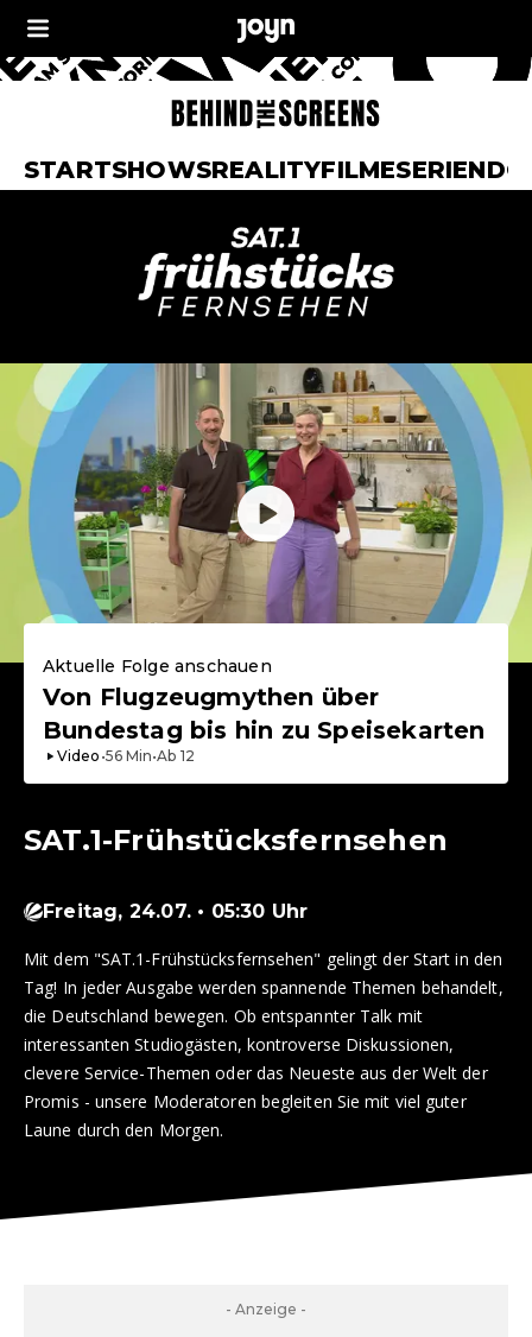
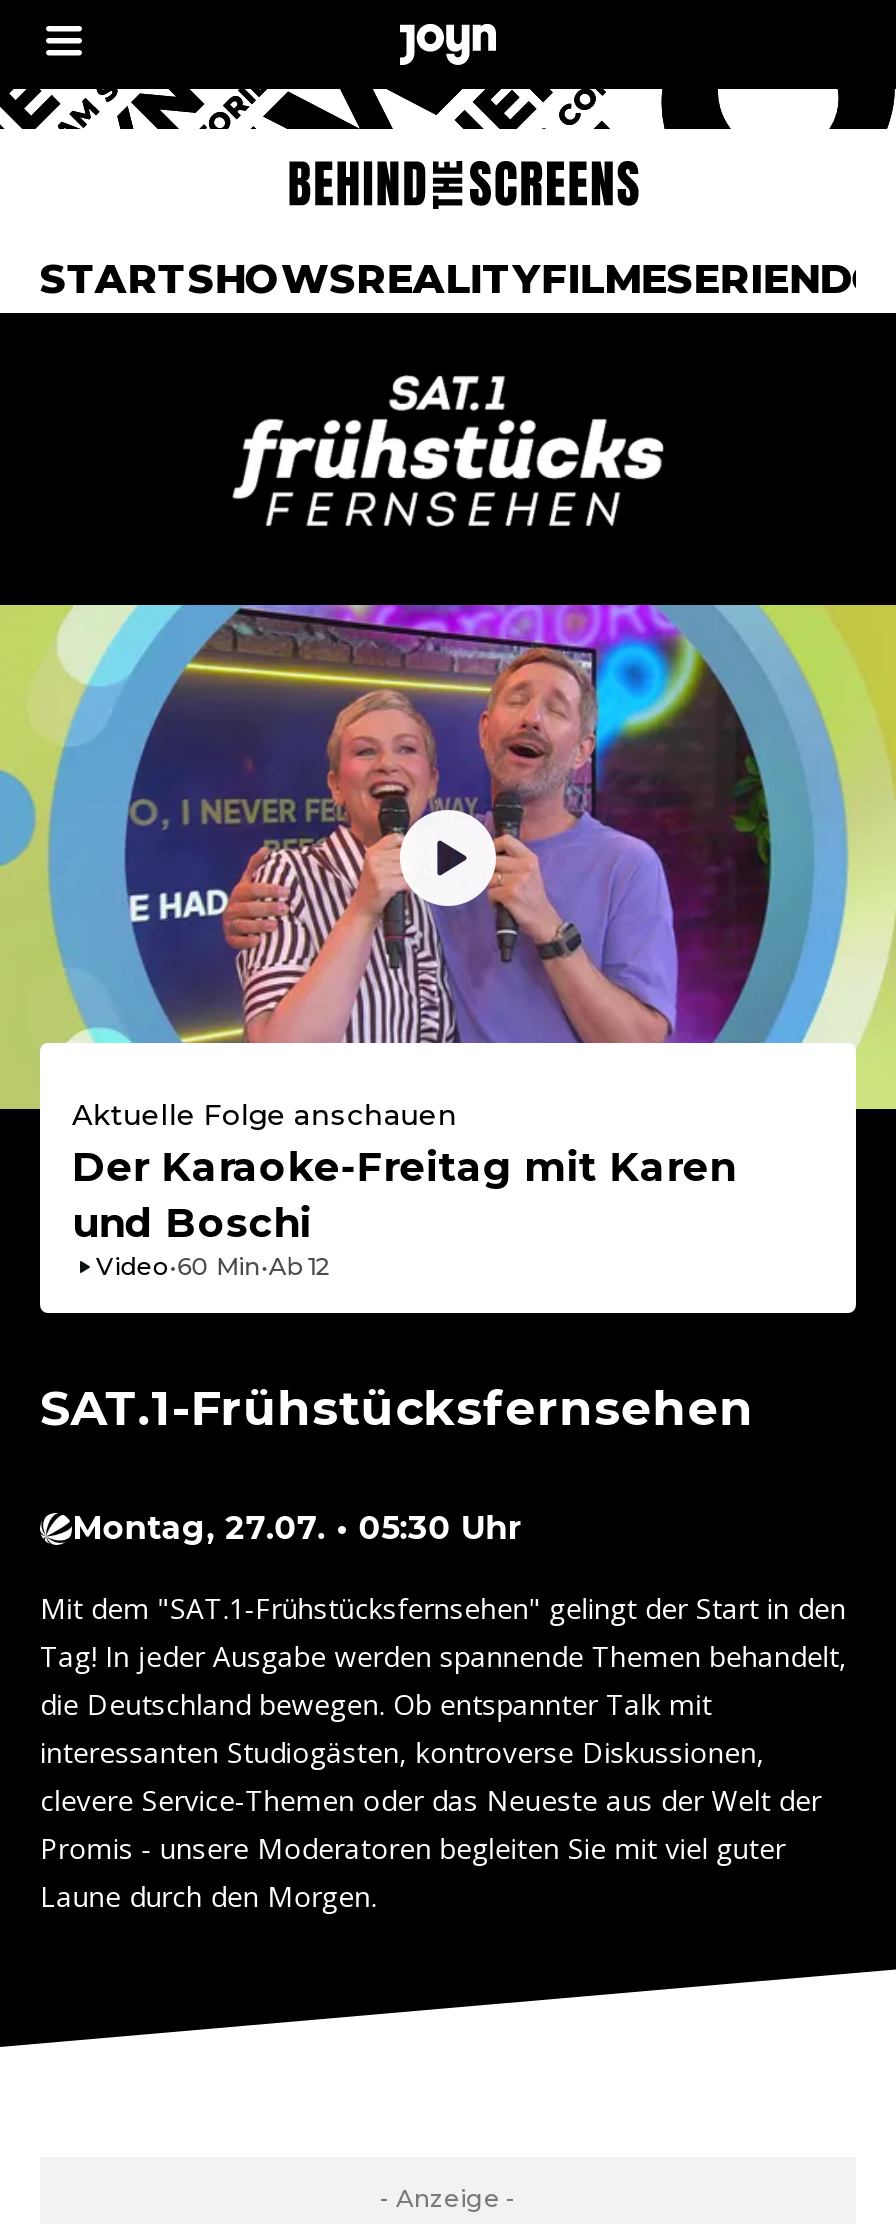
[74,362,458,625] [image] -> [124,603,772,1045] [image]
[43,683,485,765] Von Flugzeugmythen über | Bundestag bis hin zu Speisekarten | Video•56 Min•Ab 12 -> [72,1143,736,1281] Der Karaoke-Freitag mit Karen | und Boschi | Video•60 Min•Ab 12
[43,900,308,923] Freitag, 24.07. • 05:30 Uhr -> [72,1509,522,1547] Montag, 27.07. • 05:30 Uhr

